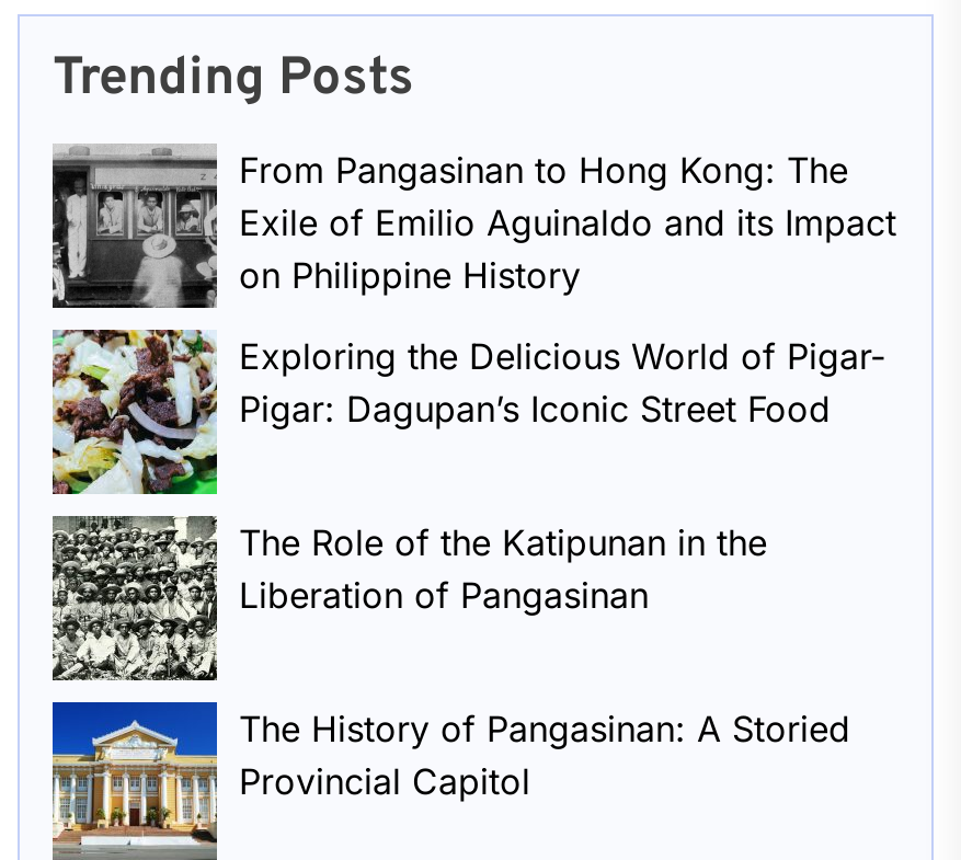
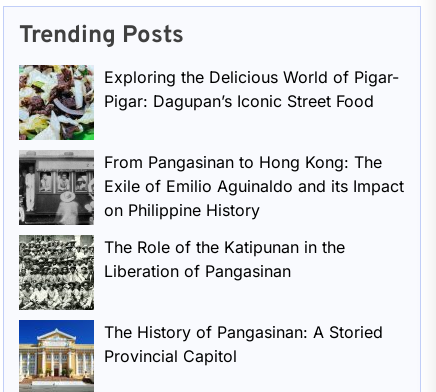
moved [239,148,896,297] -> [104,152,404,220]: From Pangasinan to Hong Kong: The | Exile of Emilio Aguinaldo and its Impact | on Philippine History
moved [53,328,885,496] -> [18,64,399,141]: [image] | Exploring the Delicious World of Pigar- | Pigar: Dagupan’s Iconic Street Food

